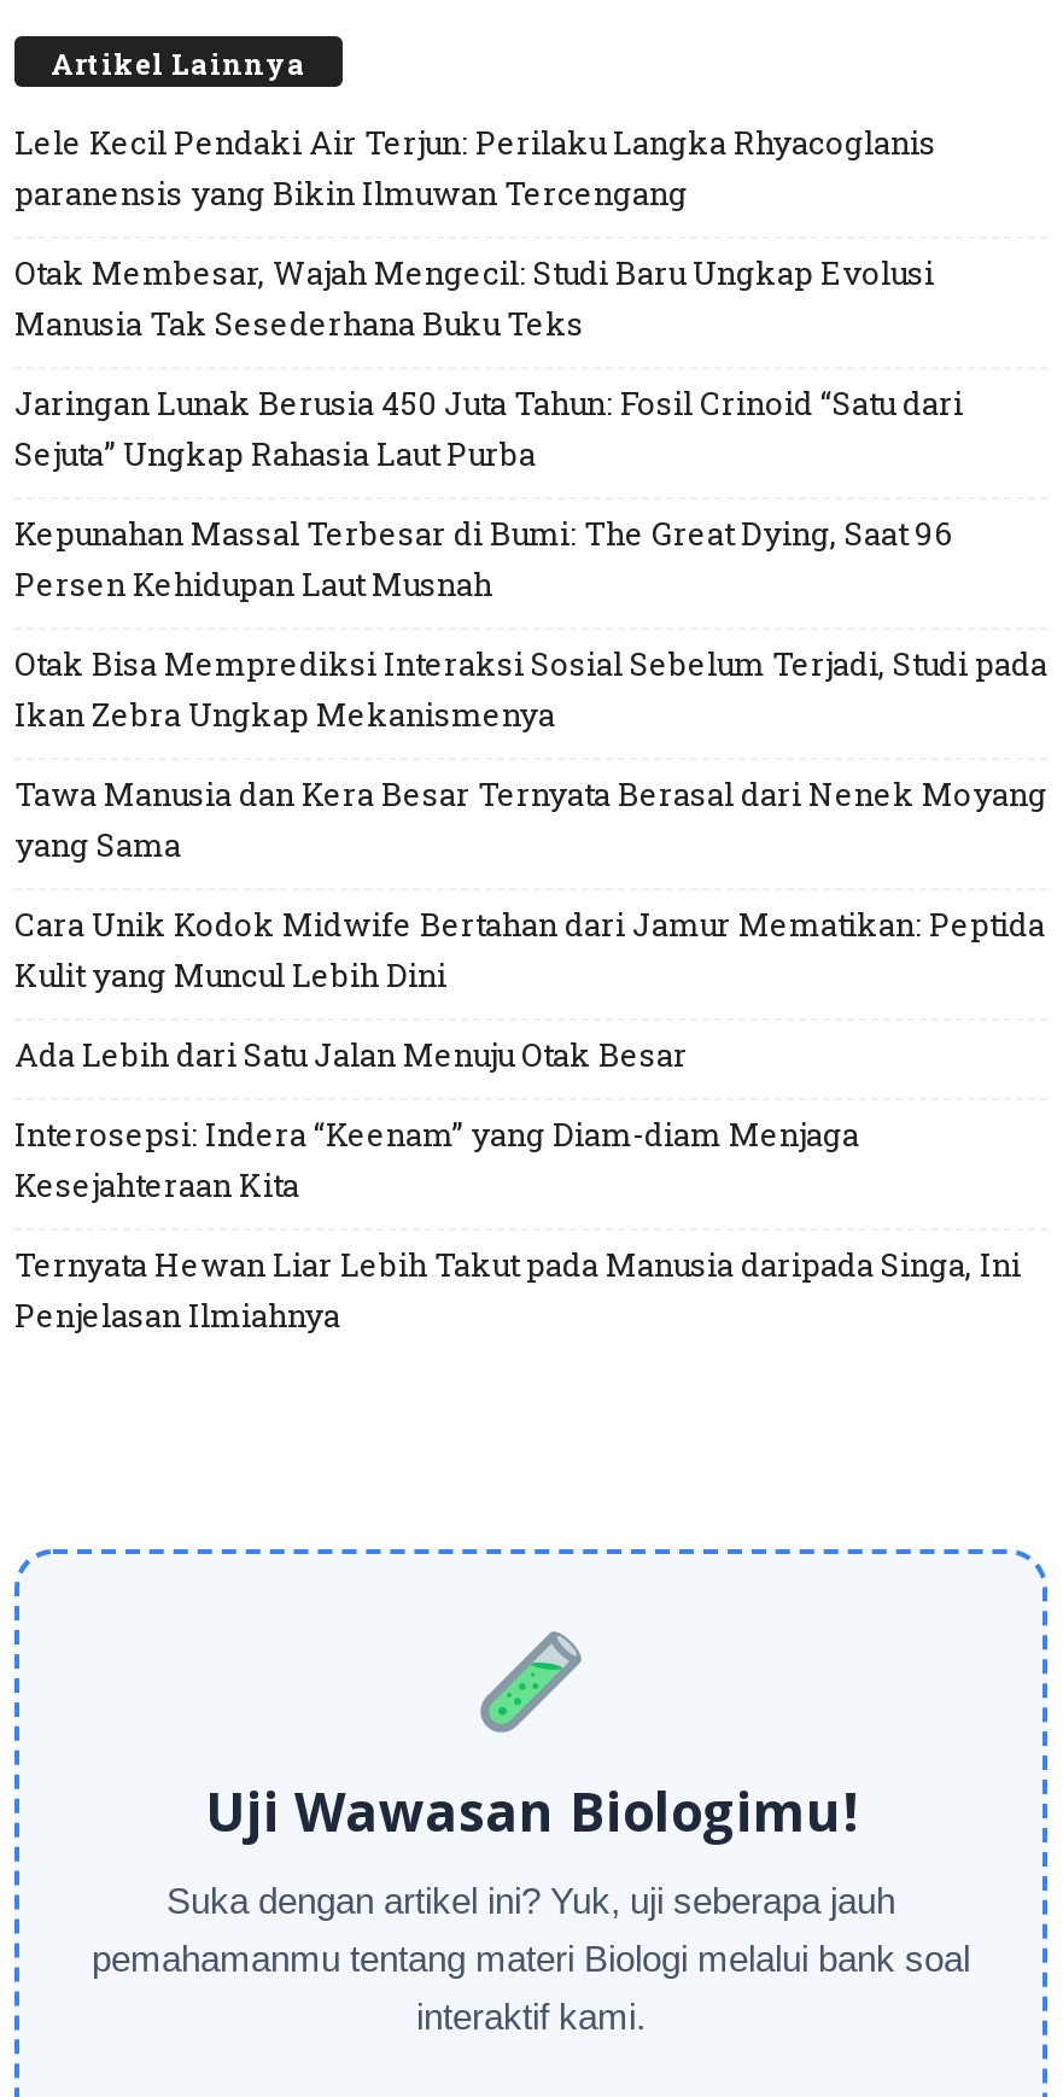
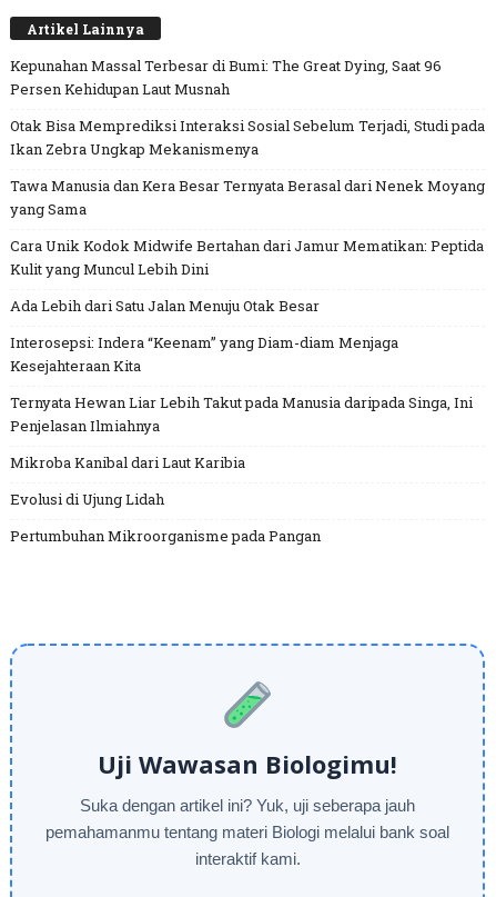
[14,121,963,476] Lele Kecil Pendaki Air Terjun: Perilaku Langka Rhyacoglanis | paranensis yang Bikin Ilmuwan Tercengang | Otak Membesar, Wajah Mengecil: Studi Baru Ungkap Evolusi | Manusia Tak Sesederhana Buku Teks | Jaringan Lunak Berusia 450 Juta Tahun: Fosil Crinoid “Satu dari | Sejuta” Ungkap Rahasia Laut Purba -> none
moved [14,512,1047,1337] -> [10,56,485,436]: Kepunahan Massal Terbesar di Bumi: The Great Dying, Saat 96 | Persen Kehidupan Laut Musnah | Otak Bisa Memprediksi Interaksi Sosial Sebelum Terjadi, Studi pada | ... | Ternyata Hewan Liar Lebih Takut pada Manusia daripada Singa, Ini | Penjelasan Ilmiahnya
none -> [10,453,321,546] Mikroba Kanibal dari Laut Karibia | Evolusi di Ujung Lidah | Pertumbuhan Mikroorganisme pada Pangan

